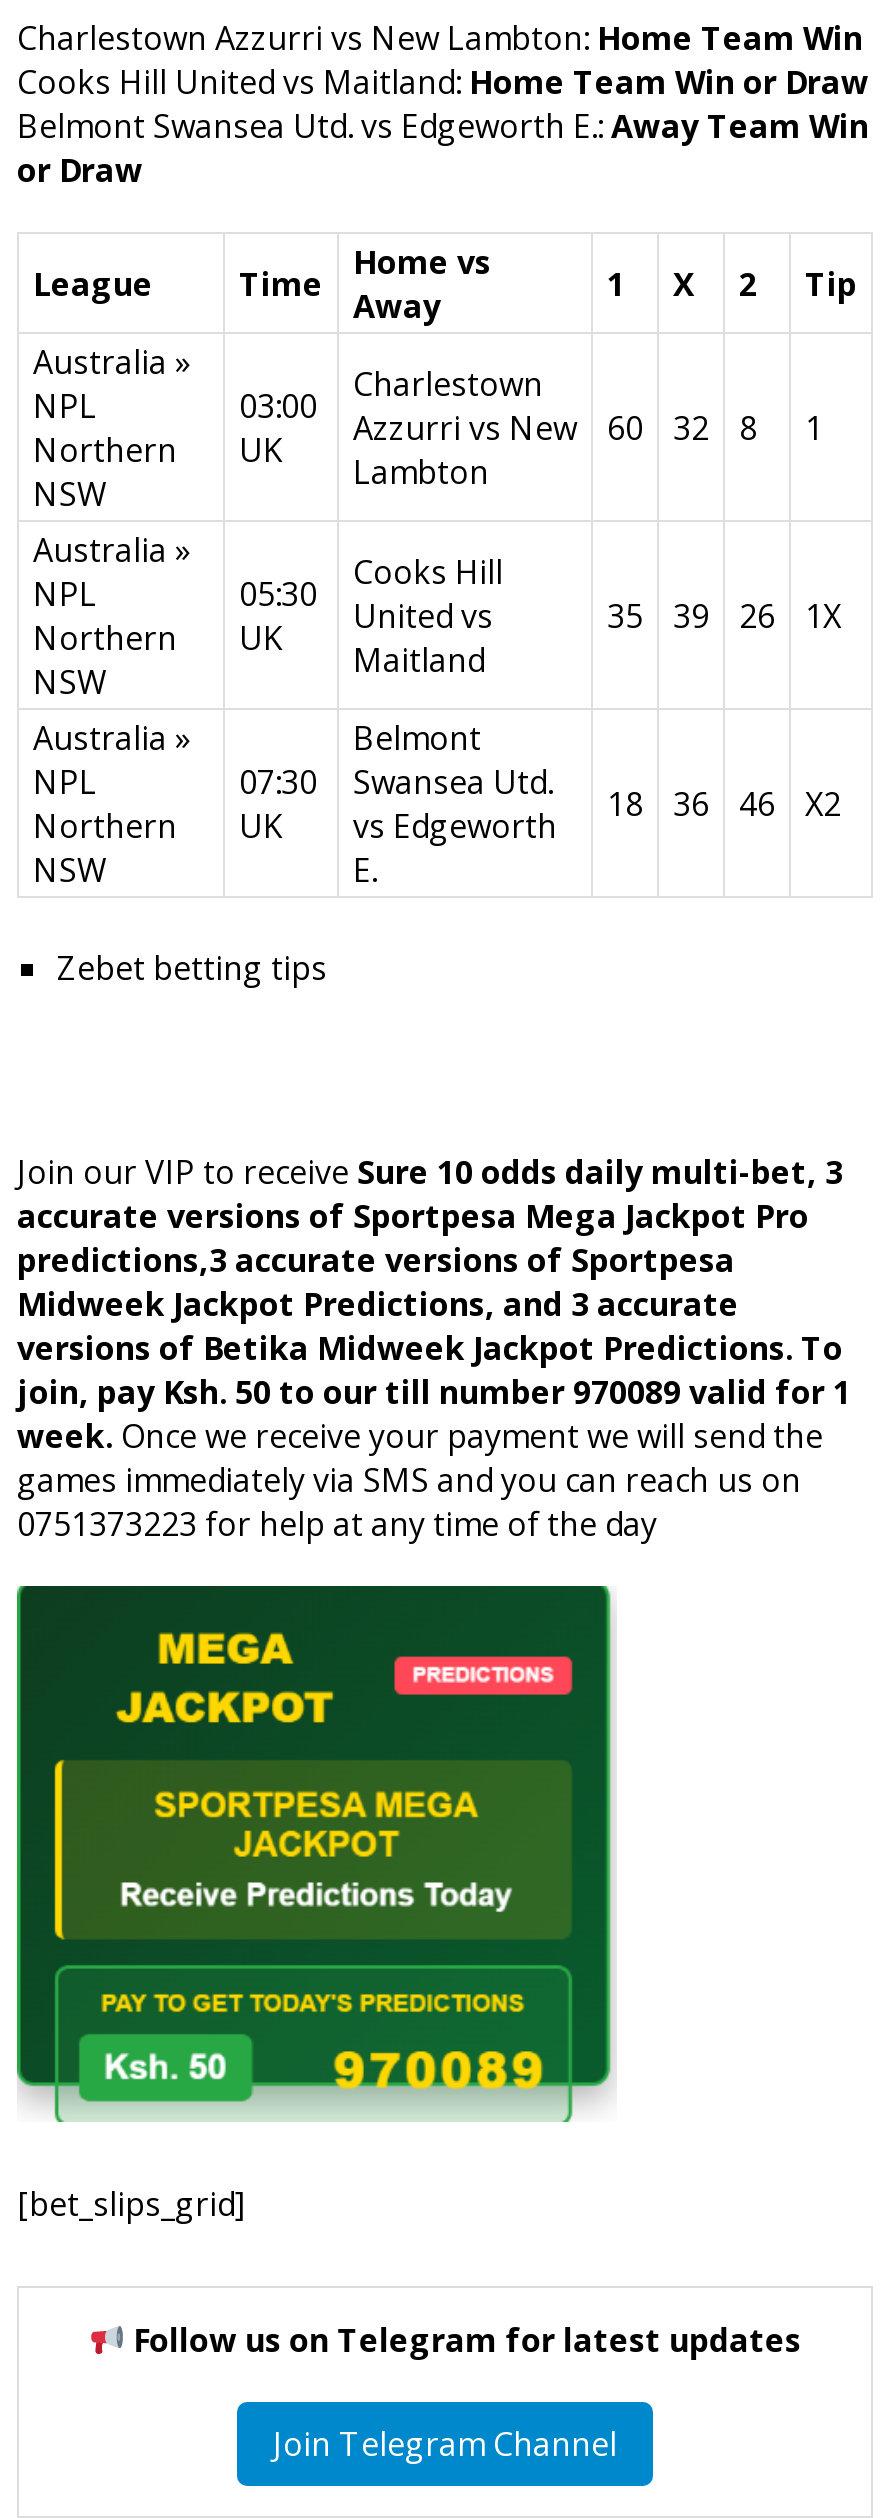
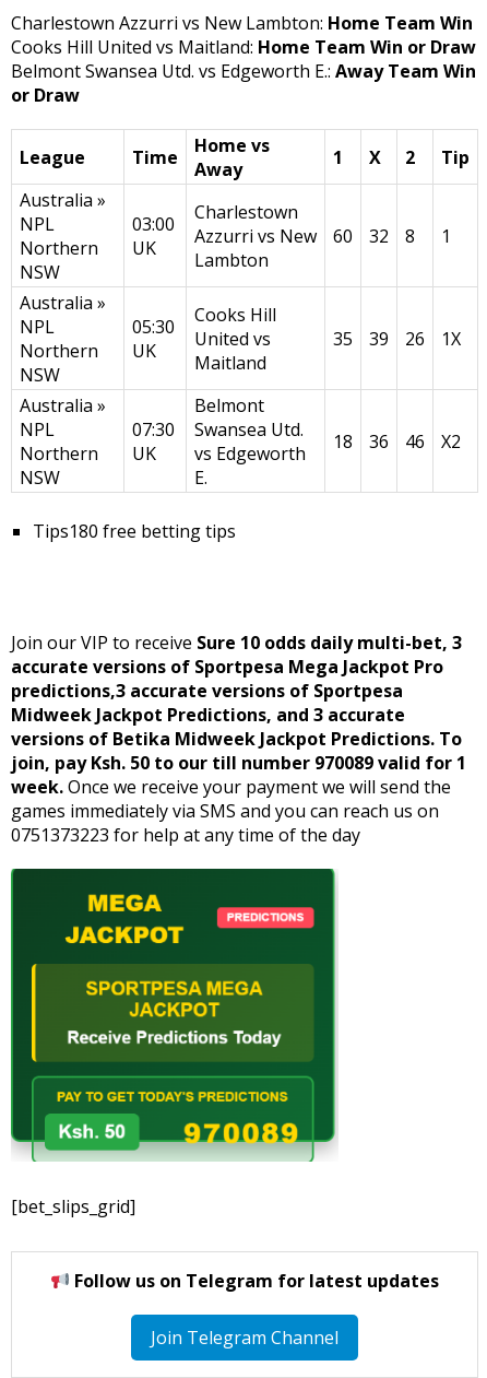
[57,946,327,990] Zebet betting tips -> [33,519,236,543] Tips180 free betting tips

